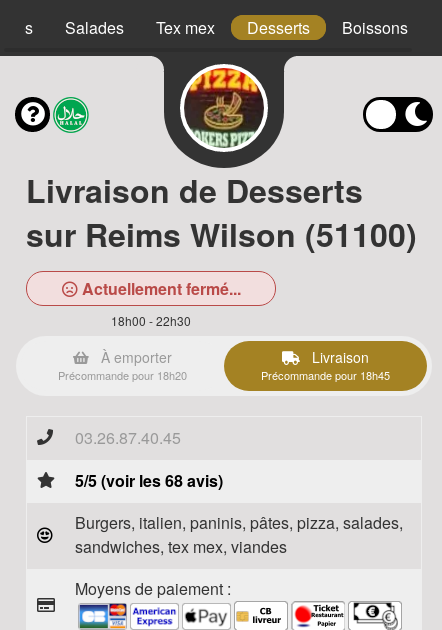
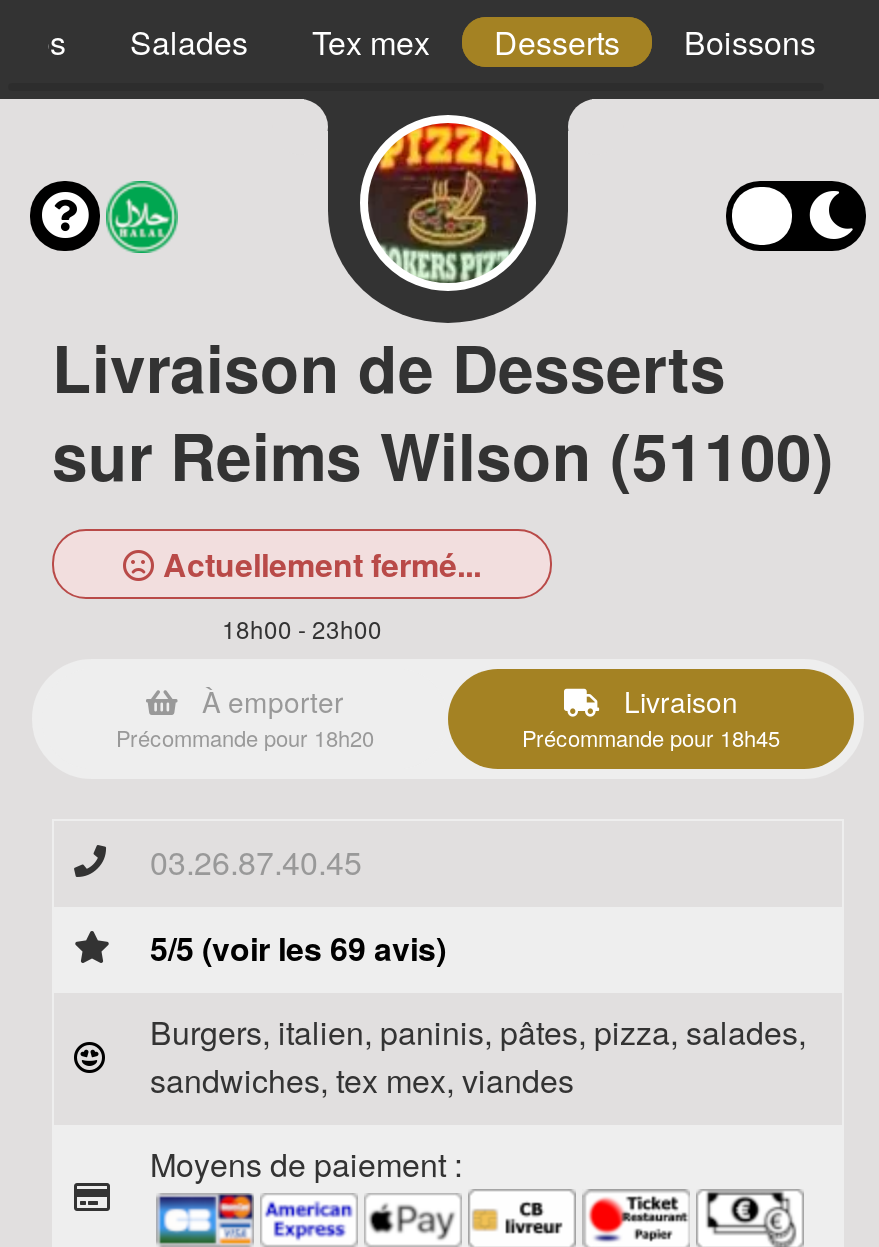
[111,312,191,329] 18h00 - 22h30 -> [222,611,382,645] 18h00 - 23h00
[75,469,223,492] 5/5 (voir les 68 avis) -> [150,925,446,971] 5/5 (voir les 69 avis)

